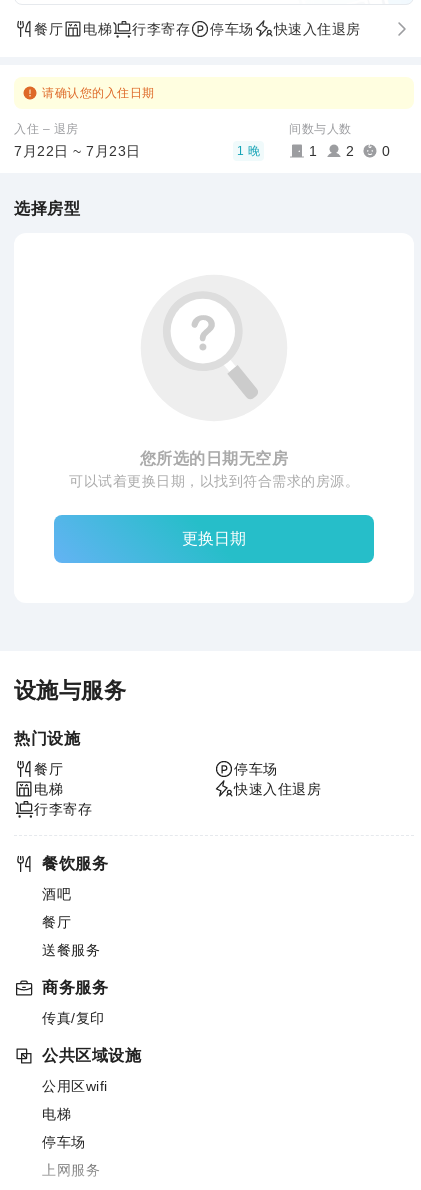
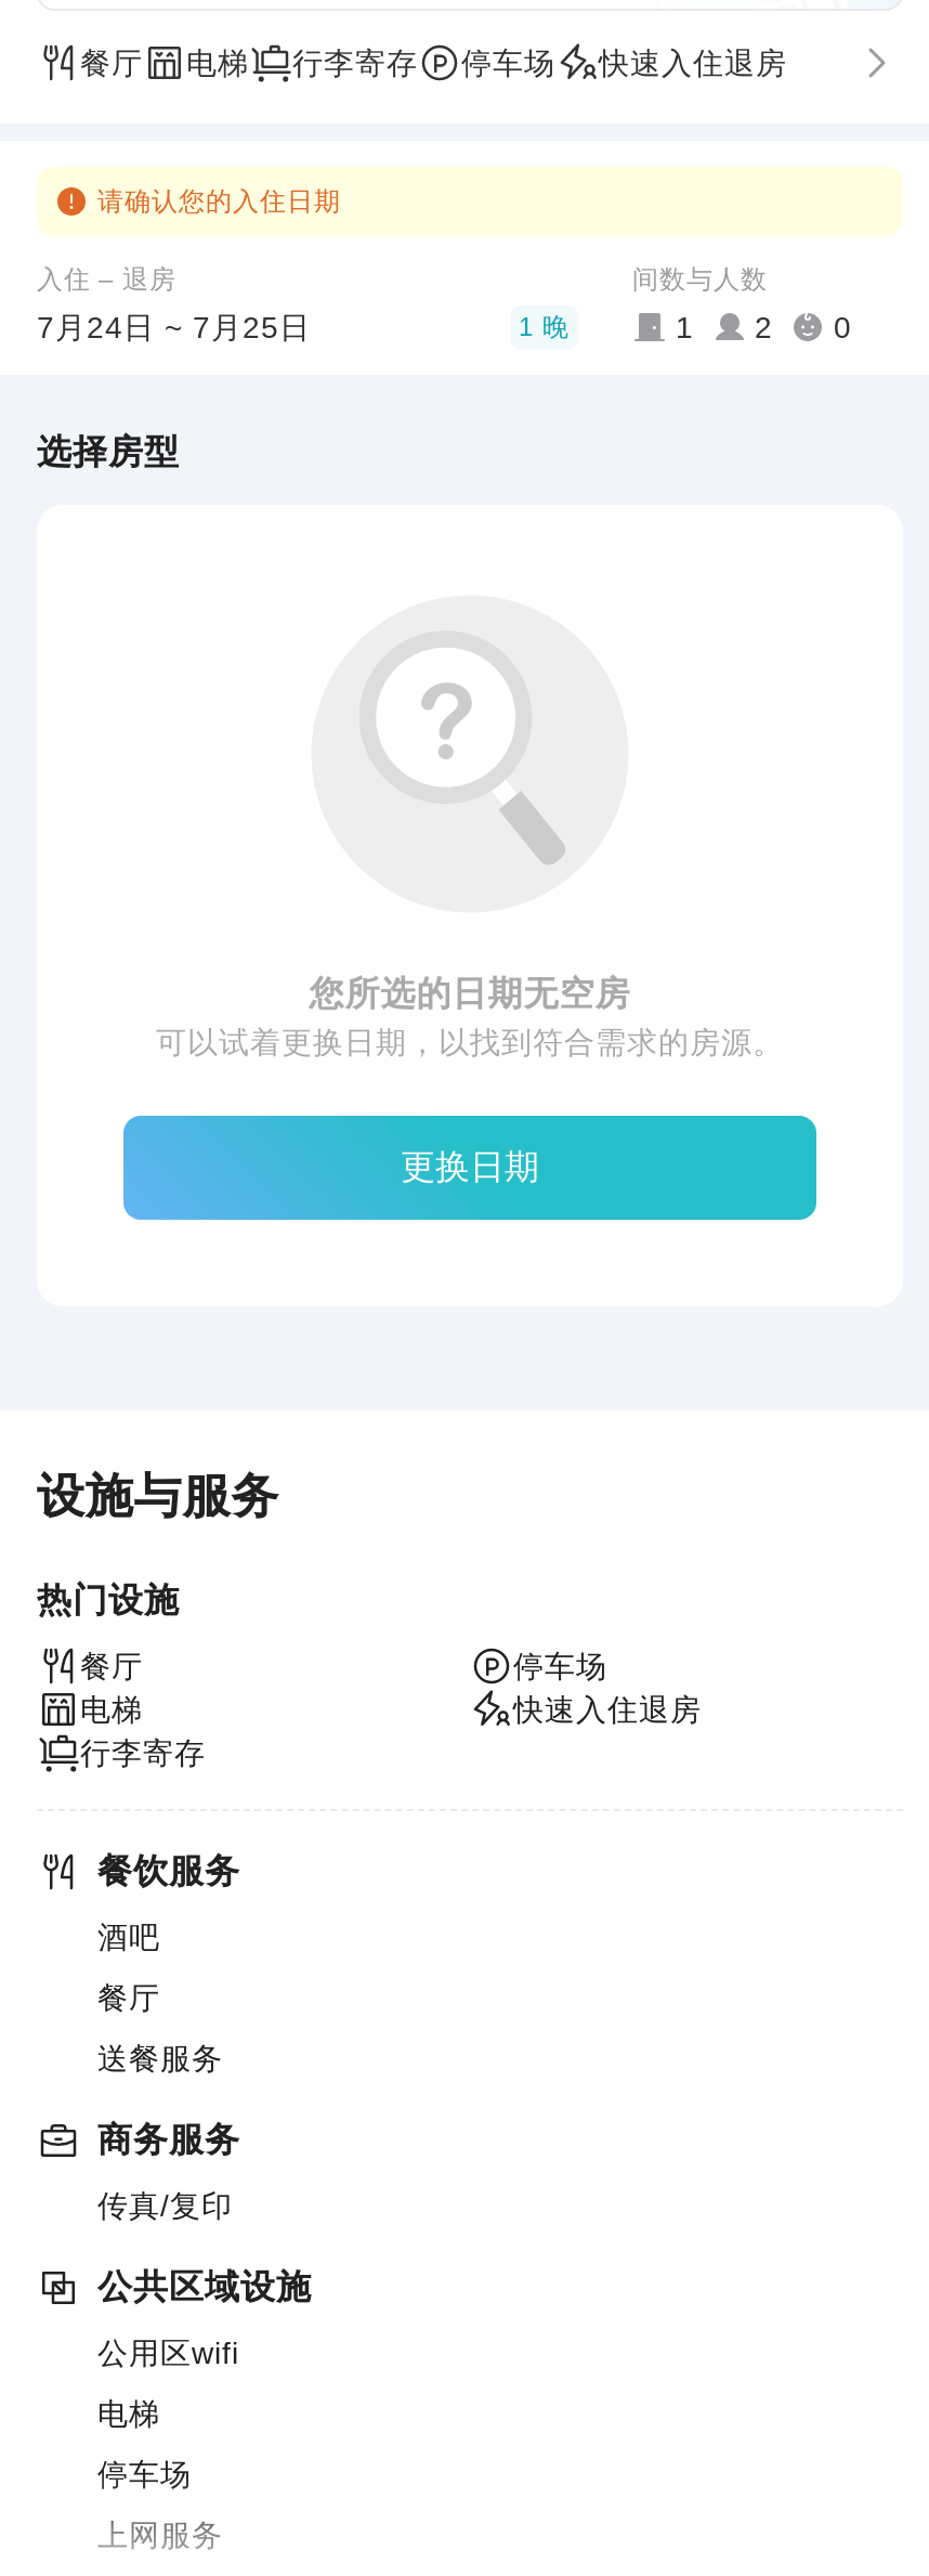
[14,143,140,159] 7月22日 ~ 7月23日 -> [37,310,311,344] 7月24日 ~ 7月25日

